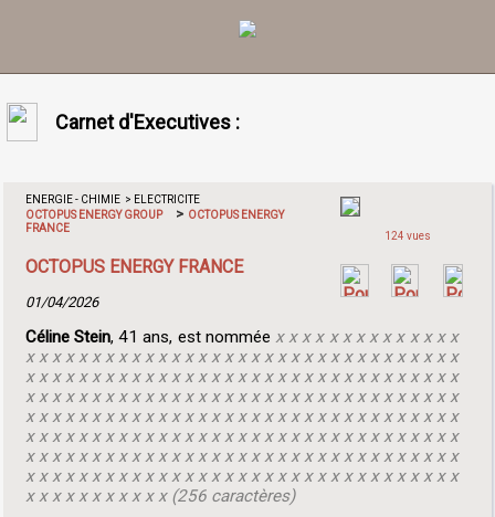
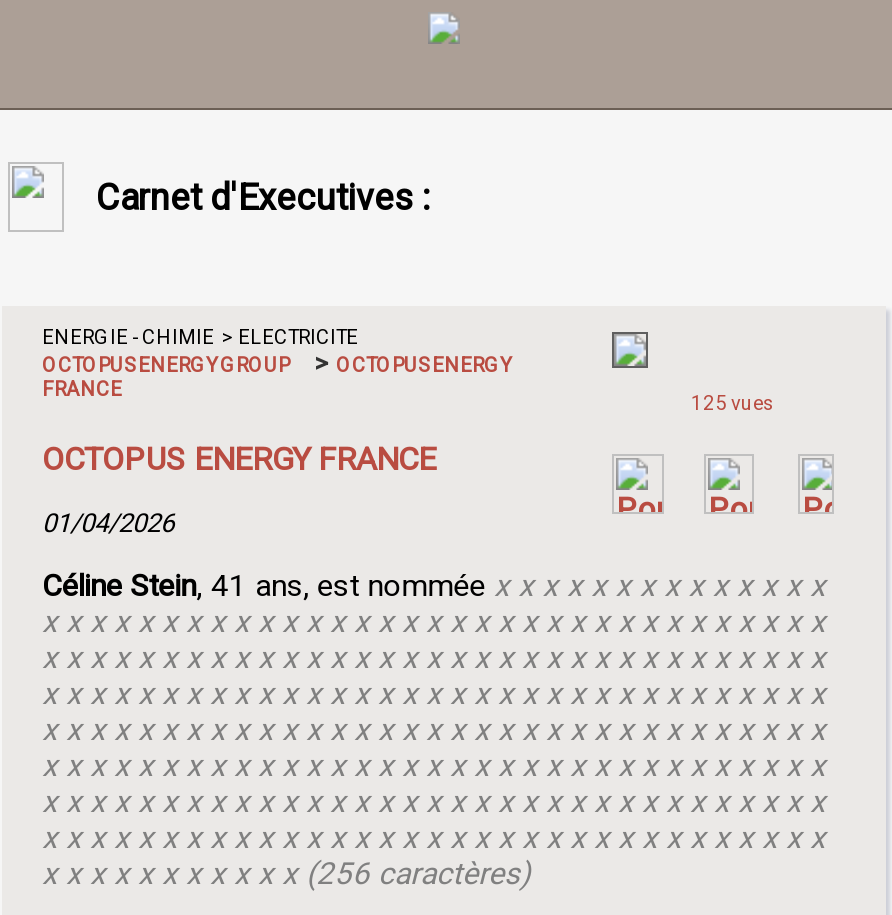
[384,230,430,242] 124 vues -> [691,392,775,414] 125 vues

